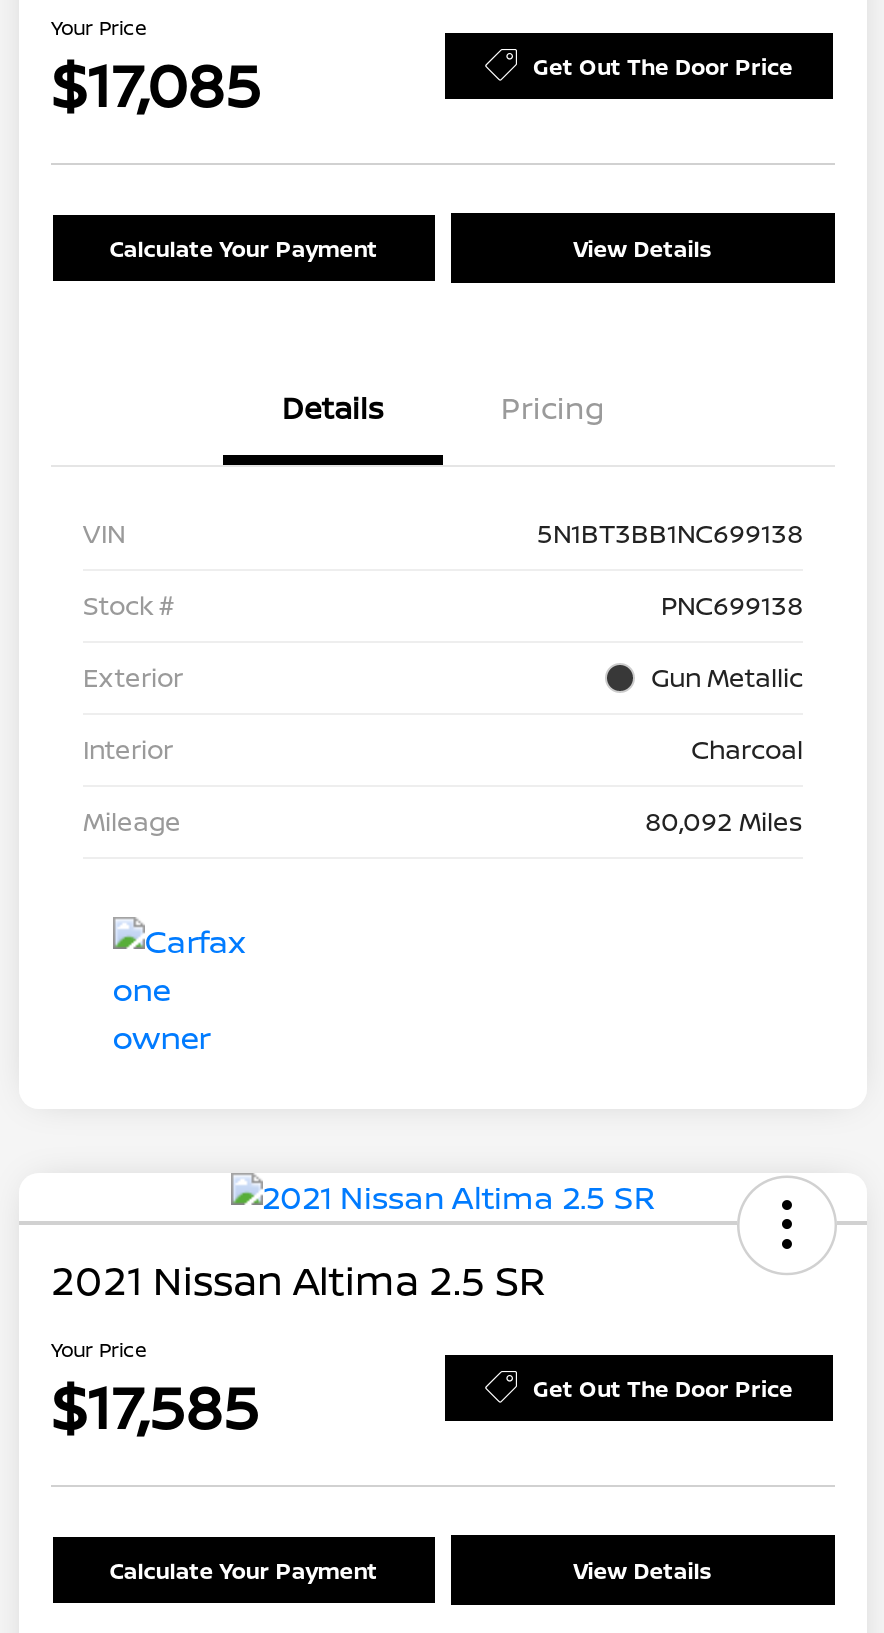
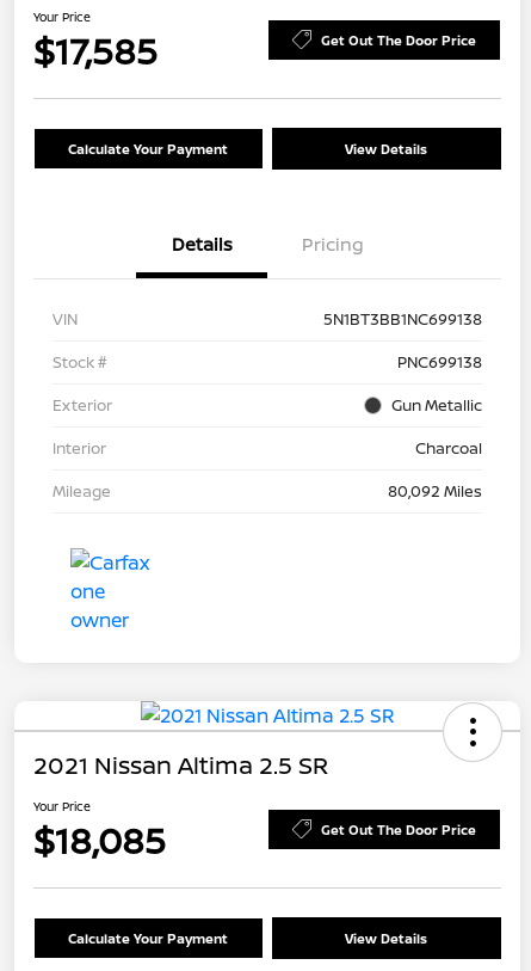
[51,43,261,125] $17,085 -> [33,27,158,75] $17,585
[51,1365,259,1447] $17,585 -> [33,816,166,865] $18,085

